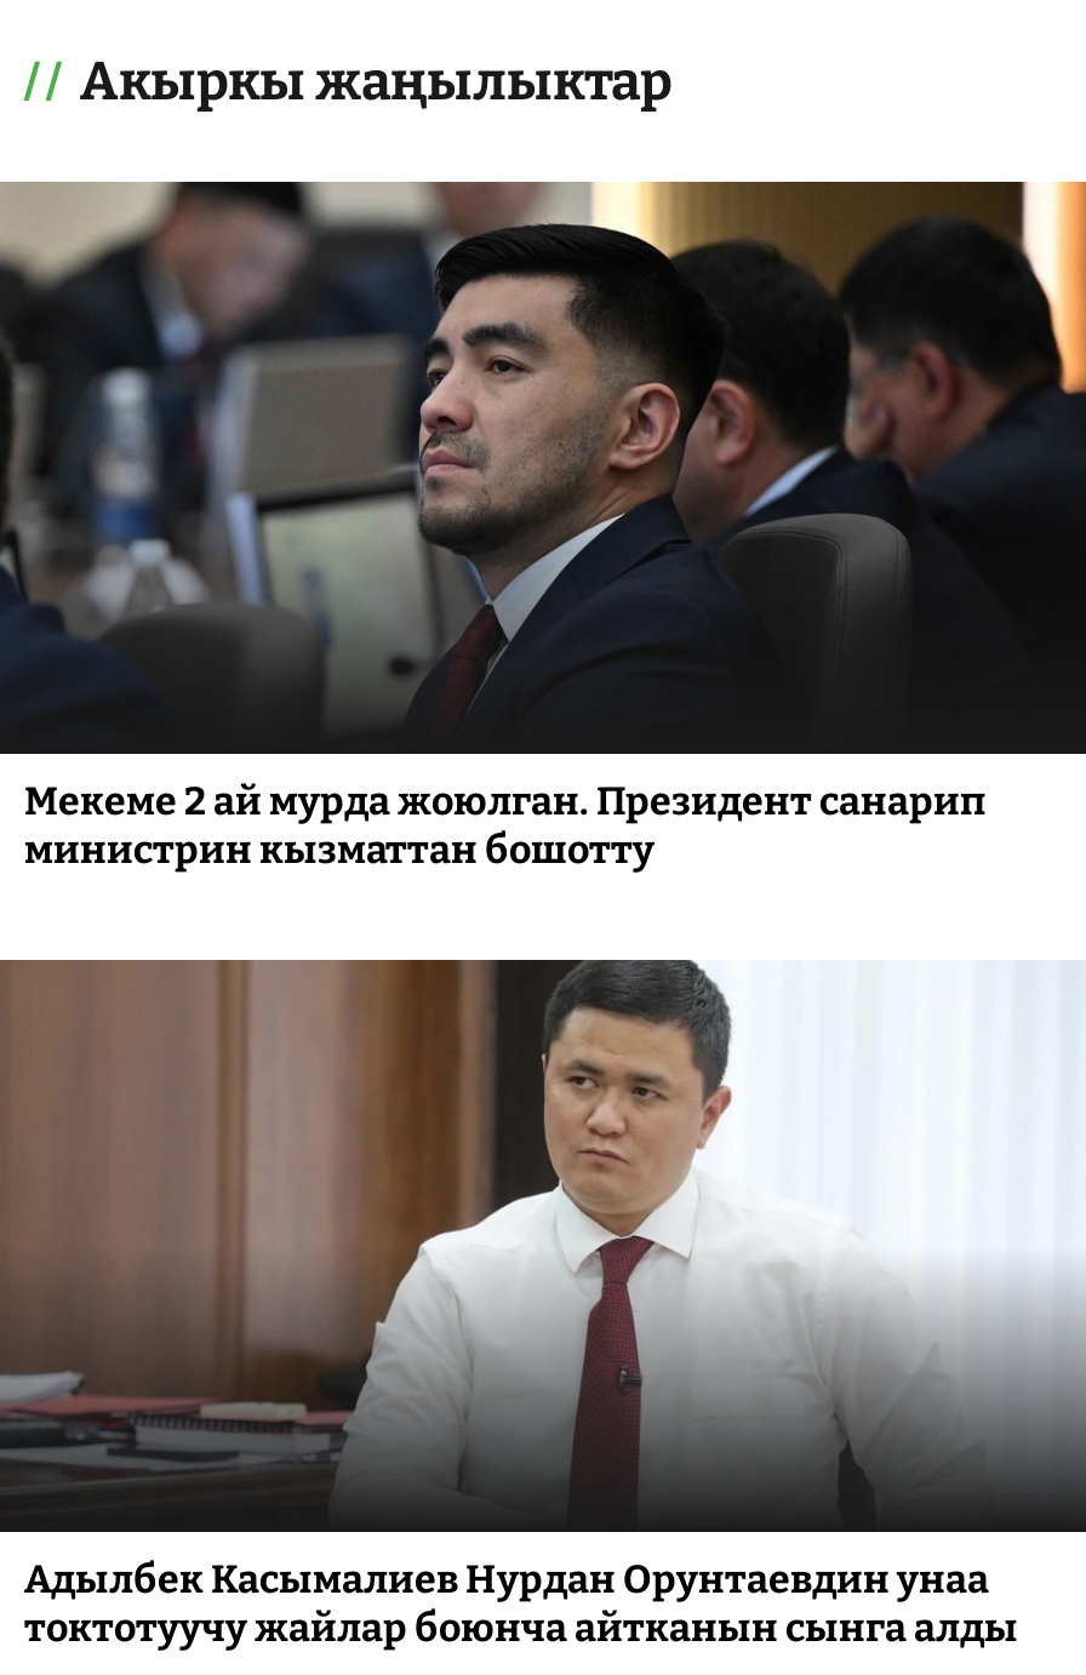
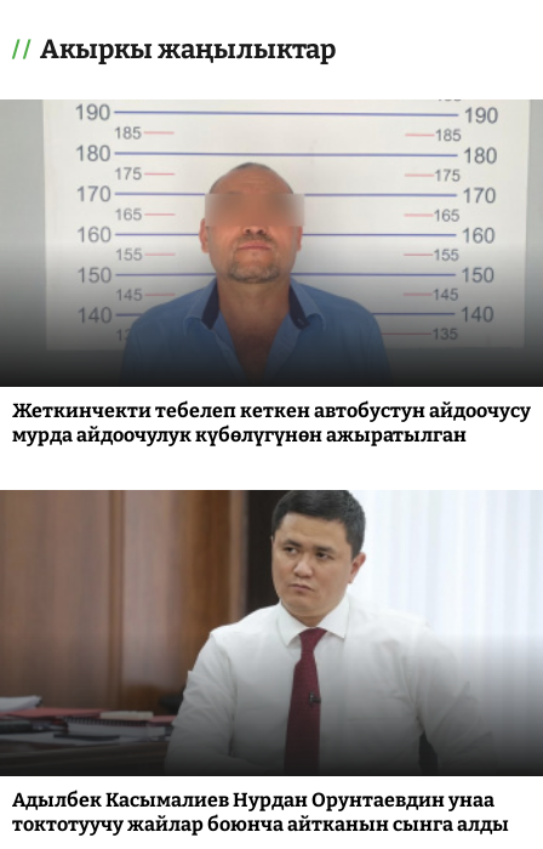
[7,178,1079,873] [image] | Мекеме 2 ай мурда жоюлган. Президент санарип | министрин кызматтан бошотту -> [4,99,539,446] [image] | Жеткинчекти тебелеп кеткен автобустун айдоочусу | мурда айдоочулук күбөлүгүнөн ажыратылган

